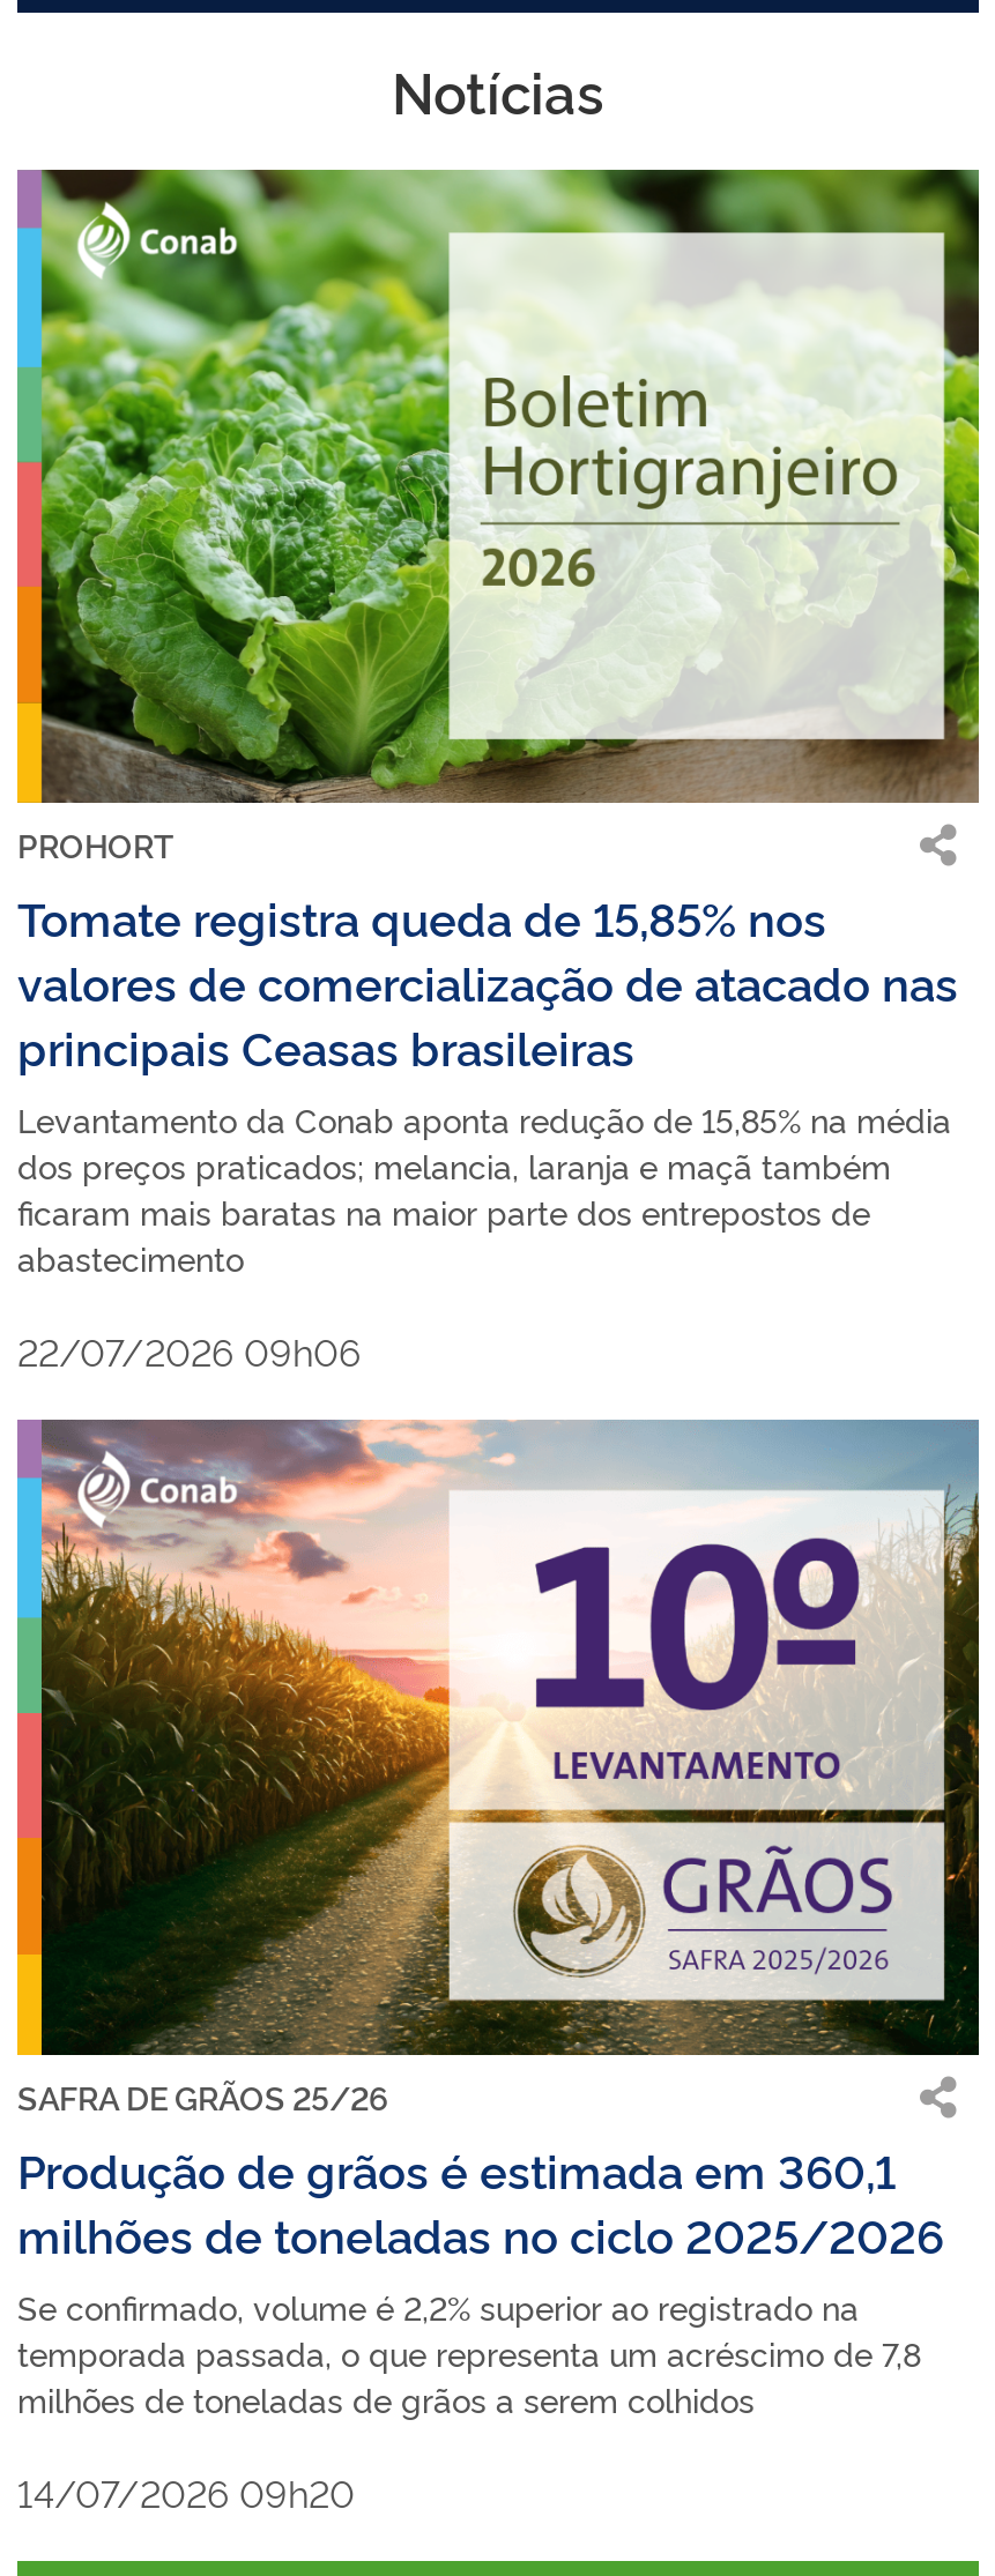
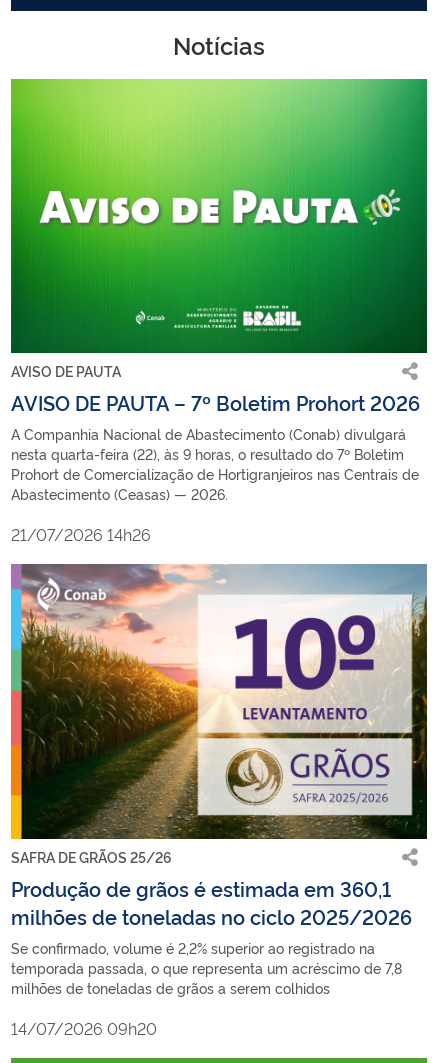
[15,167,981,1279] [image] | PROHORT | Tomate registra queda de 15,85% nos | valores de comercialização de atacado nas | principais Ceasas brasileiras | Levantamento da Conab aponta redução de 15,85% na média | dos preços praticados; melancia, laranja e maçã também | ficaram mais baratas na maior parte dos entrepostos de | abastecimento -> [10,78,428,503] [image] | AVISO DE PAUTA | AVISO DE PAUTA – 7º Boletim Prohort 2026 | A Companhia Nacional de Abastecimento (Conab) divulgará | nesta quarta-feira (22), às 9 horas, o resultado do 7º Boletim | Prohort de Comercialização de Hortigranjeiros nas Centrais de | Abastecimento (Ceasas) — 2026.
[17,1325,362,1376] 22/07/2026 09h06 -> [11,523,151,545] 21/07/2026 14h26

